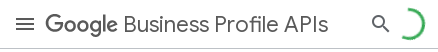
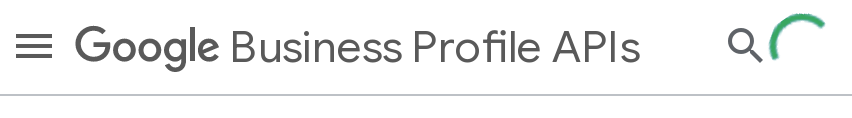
[392,7,427,41] [image] -> [766,12,836,78] [image]

